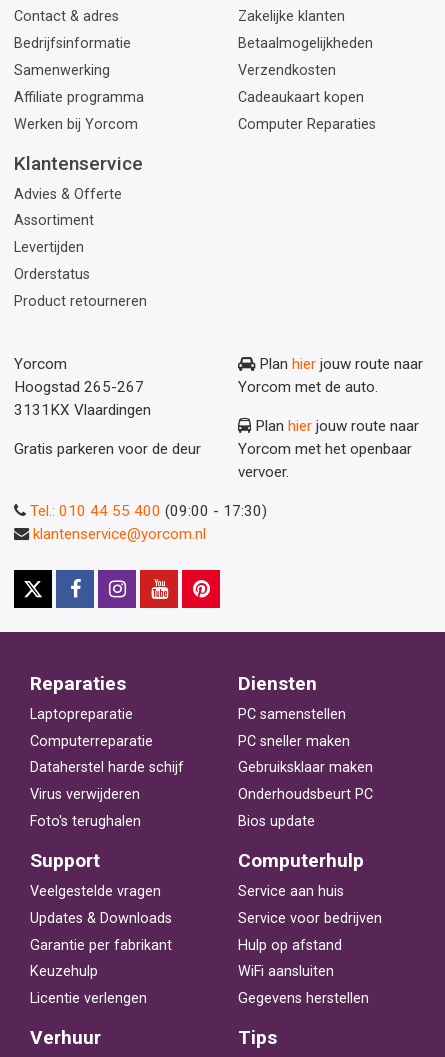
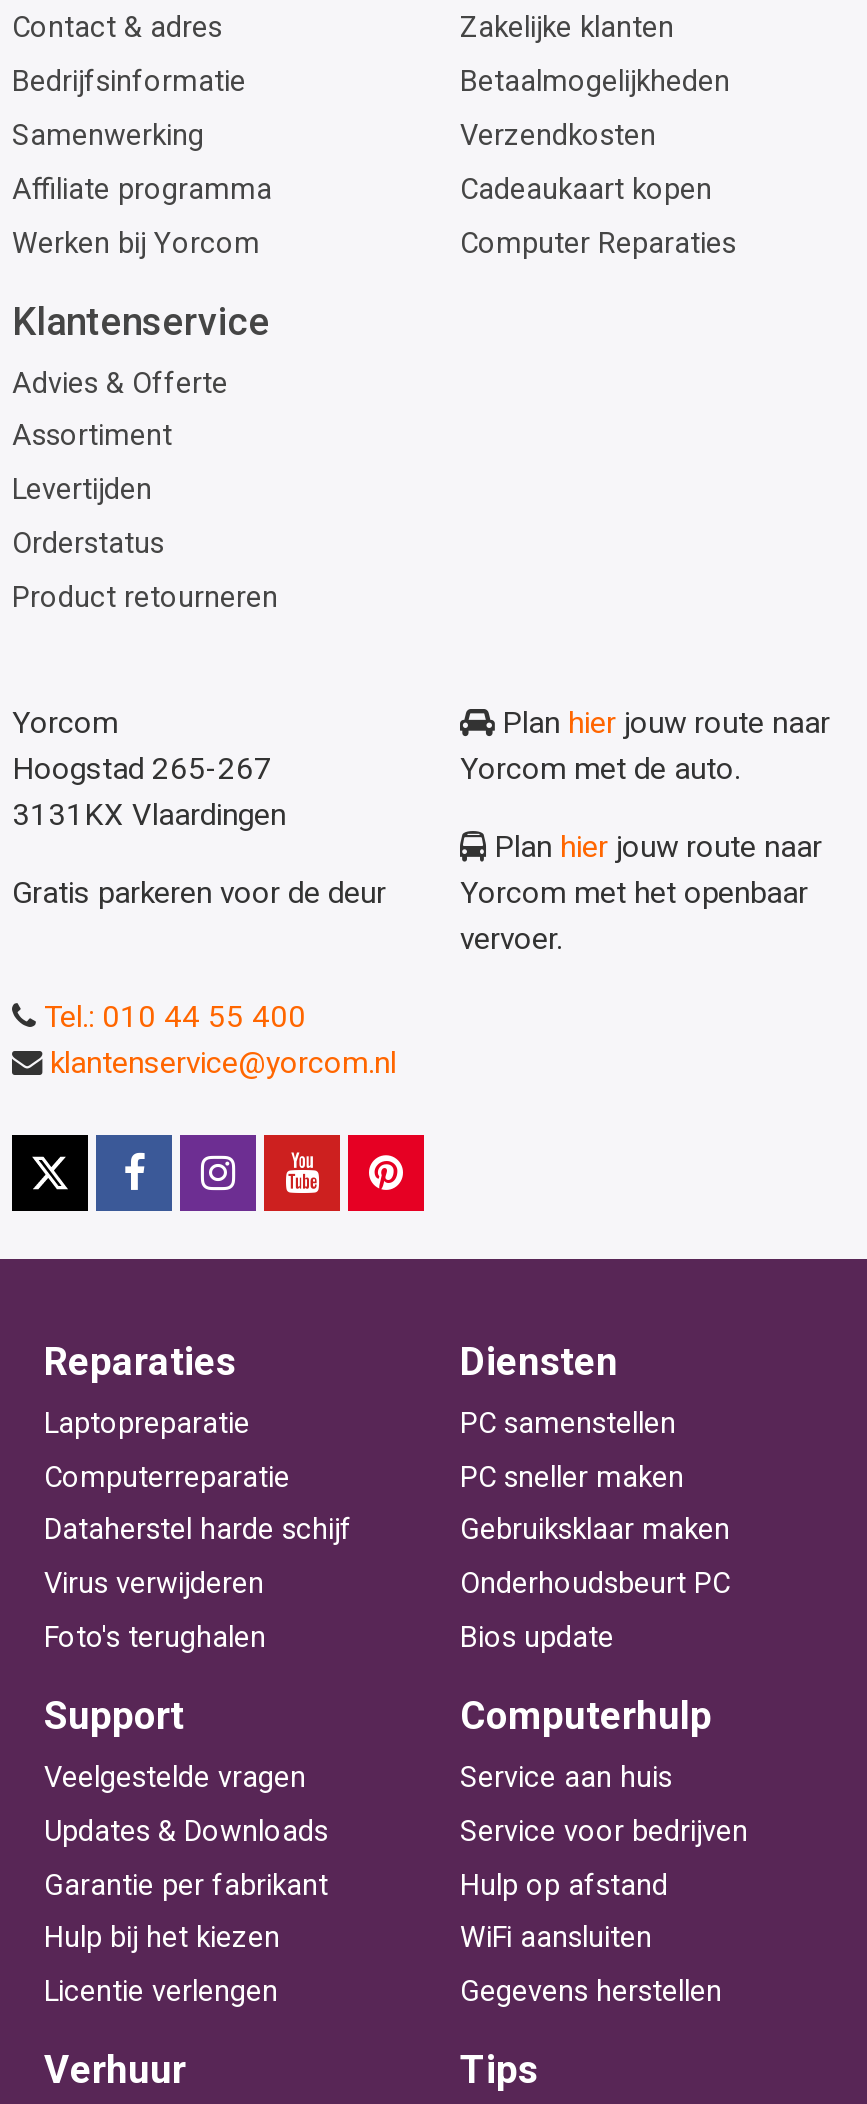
[30,502,267,520] Tel.: 010 44 55 400 (09:00 - 17:30) -> [44,999,306,1035] Tel.: 010 44 55 400
[30,963,98,980] Keuzehulp -> [44,1922,280,1956] Hulp bij het kiezen

